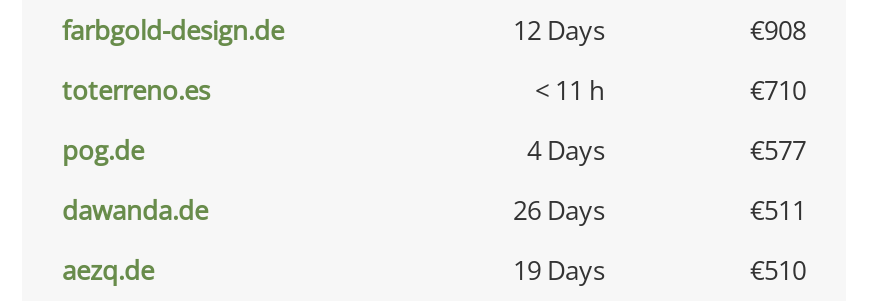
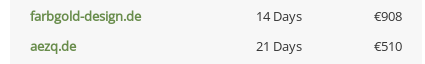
[513,12,605,48] 12 Days -> [255,7,301,25] 14 Days
[62,72,806,228] toterreno.es | < 11 h | €710 | pog.de | 4 Days | €577 | dawanda.de | 26 Days | €511 -> none
[513,252,605,288] 19 Days -> [255,37,301,55] 21 Days

